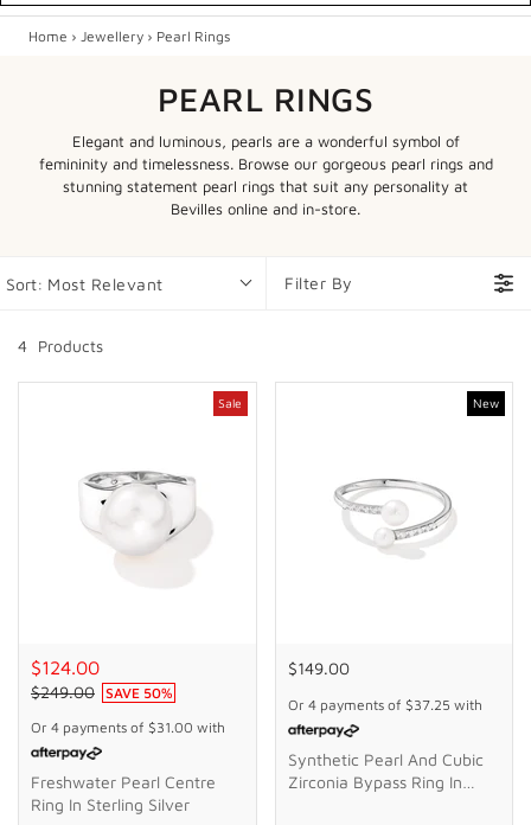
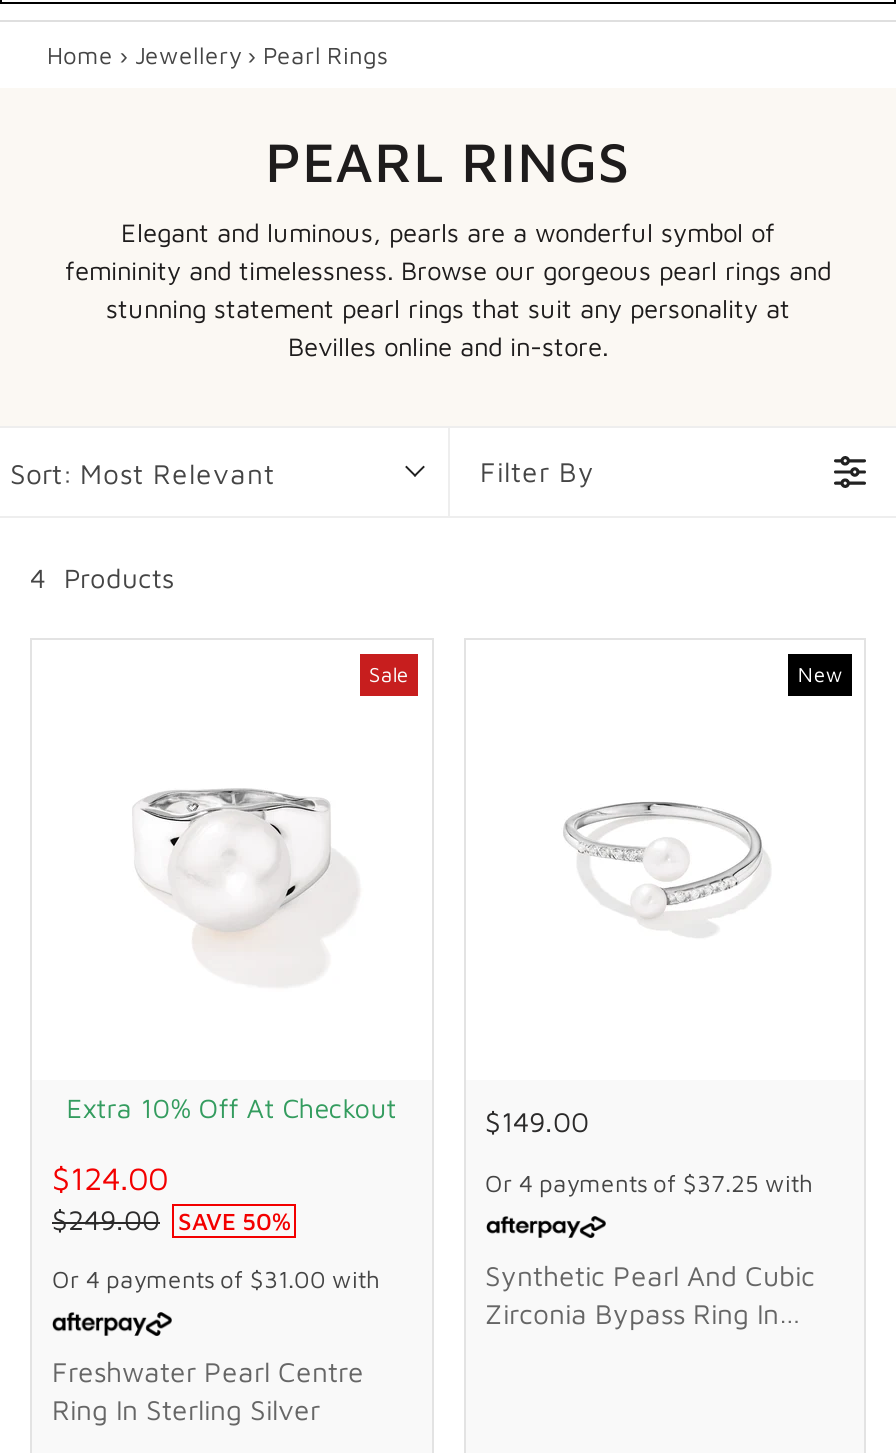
none -> [66,1091,396,1123] Extra 10% Off At Checkout

